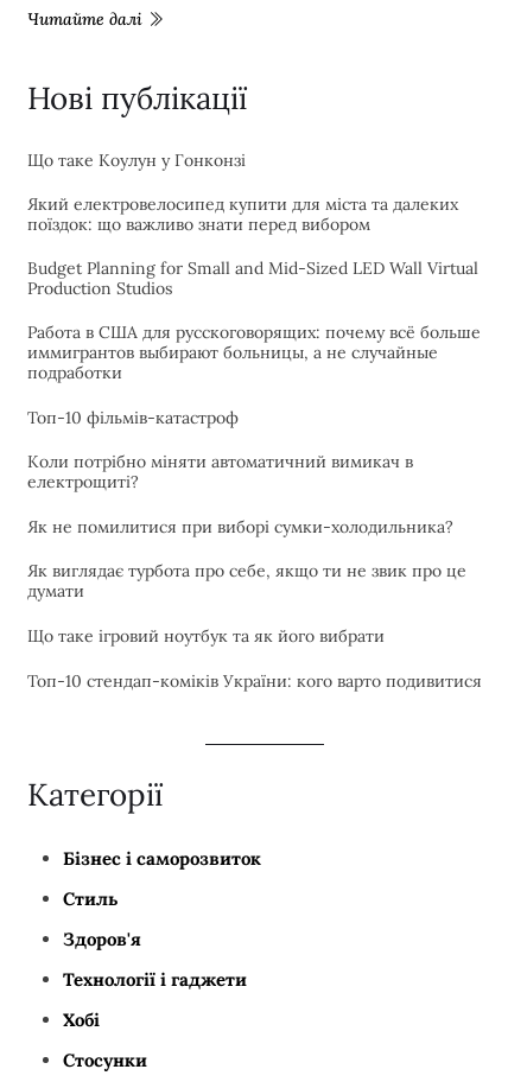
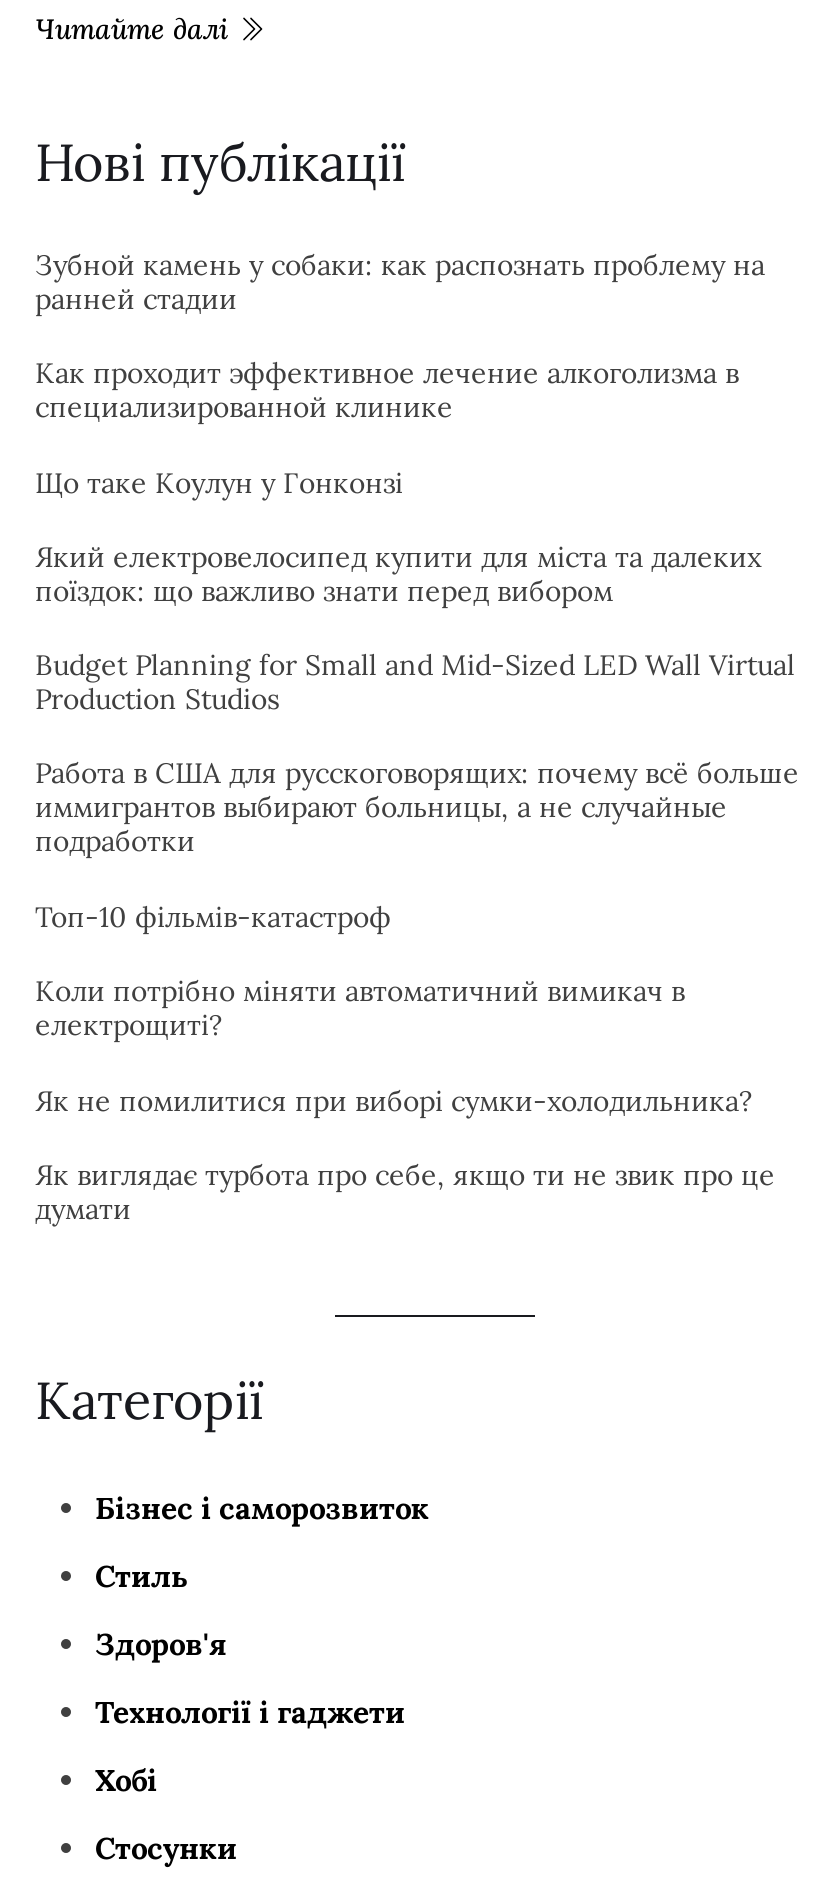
none -> [35,246,765,424] Зубной камень у собаки: как распознать проблему на | ранней стадии | Как проходит эффективное лечение алкоголизма в | специализированной клинике
moved [27,149,481,601] -> [35,464,799,1226]: Що таке Коулун у Гонконзі | Який електровелосипед купити для міста та далеких | поїздок: що важливо знати перед вибором | ... | Як виглядає турбота про себе, якщо ти не звик про це | думати
[27,625,482,691] Що таке ігровий ноутбук та як його вибрати | Топ-10 стендап-коміків України: кого варто подивитися -> none

